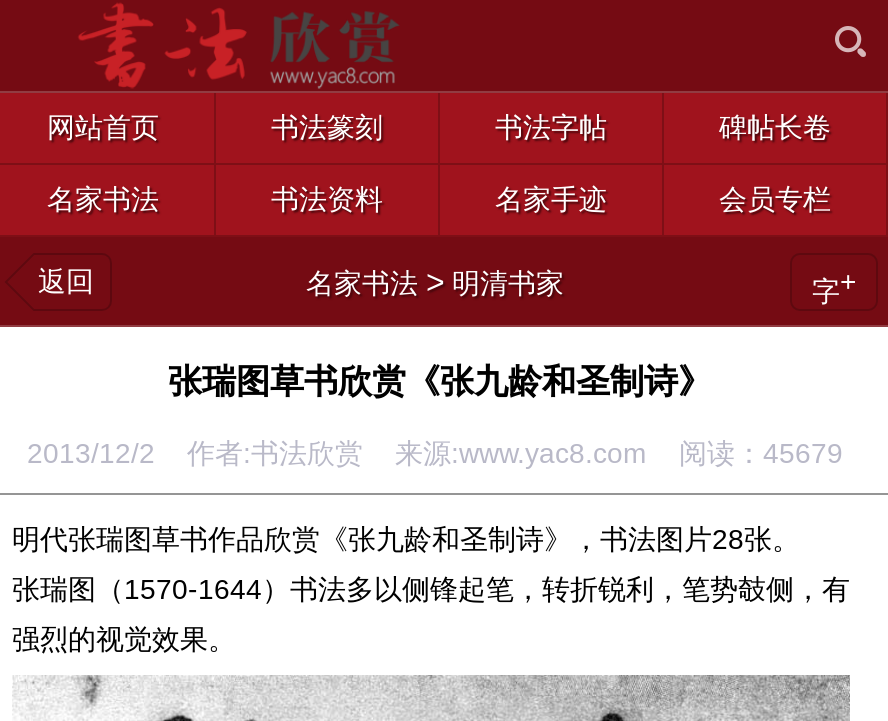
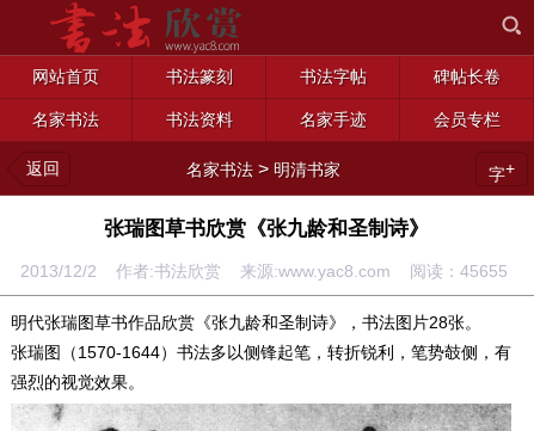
[27,437,843,469] 2013/12/2 作者:书法欣赏 来源:www.yac8.com 阅读：45679 -> [20,261,507,281] 2013/12/2 作者:书法欣赏 来源:www.yac8.com 阅读：45655

